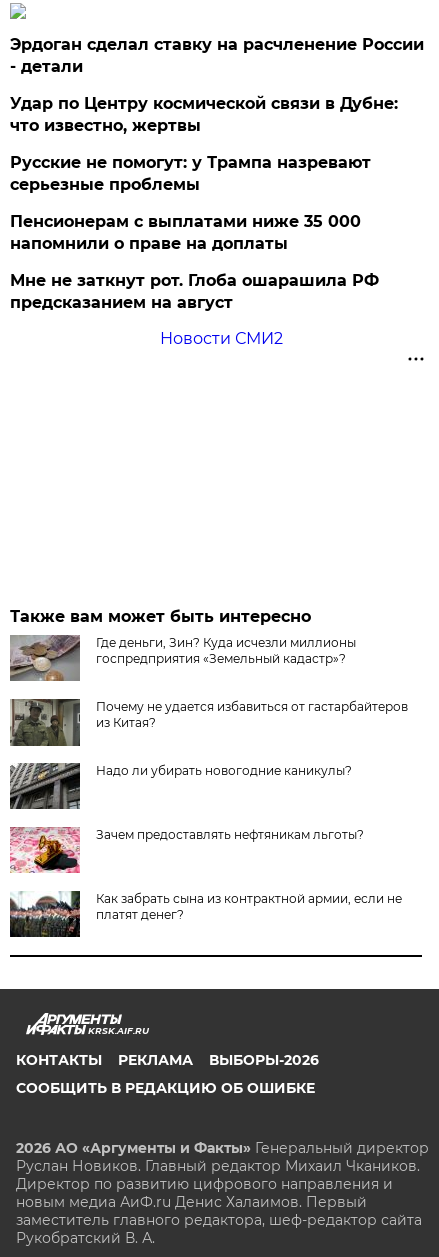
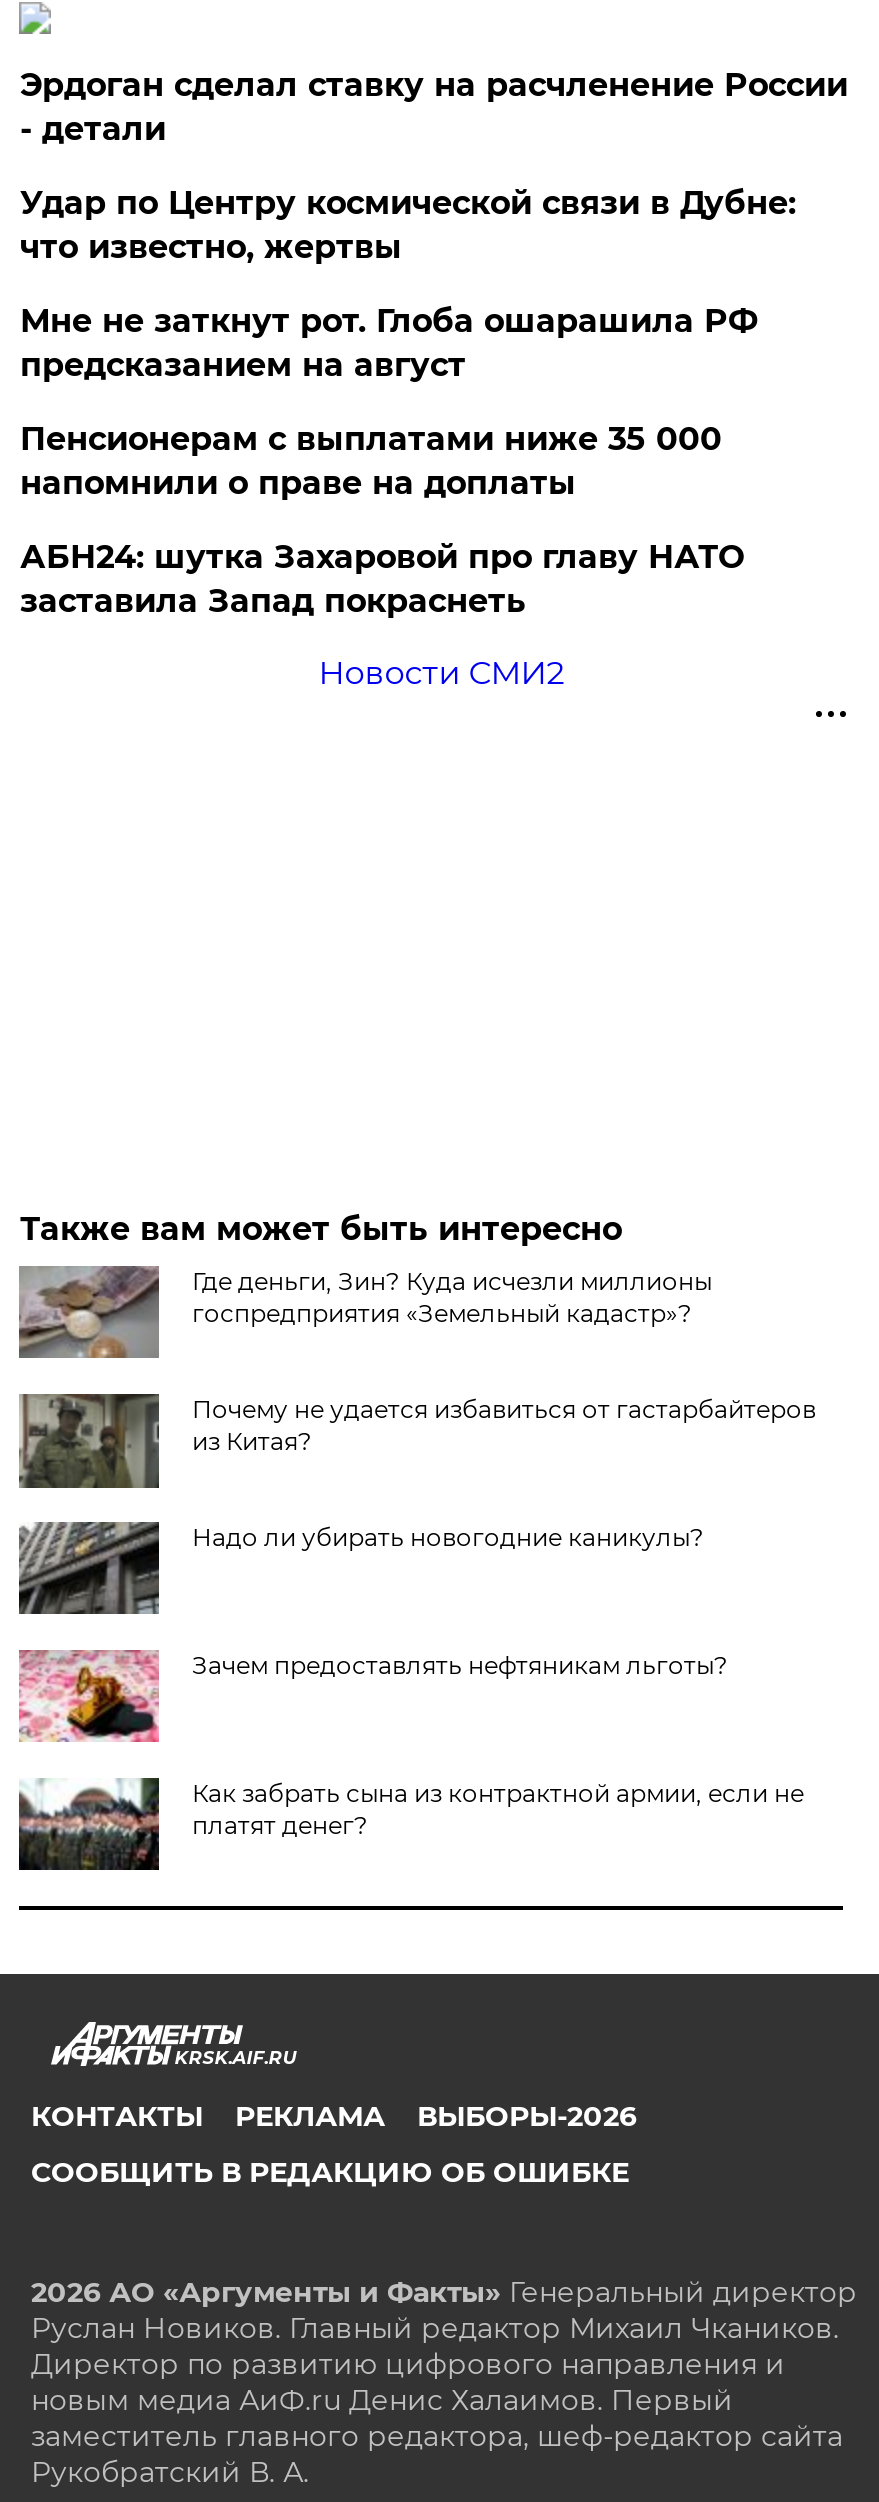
[10,153,371,194] Русские не помогут: у Трампа назревают | серьезные проблемы -> none
none -> [20,538,744,620] АБН24: шутка Захаровой про главу НАТО | заставила Запад покраснеть
moved [10,271,379,312] -> [20,302,758,384]: Мне не заткнут рот. Глоба ошарашила РФ | предсказанием на август

